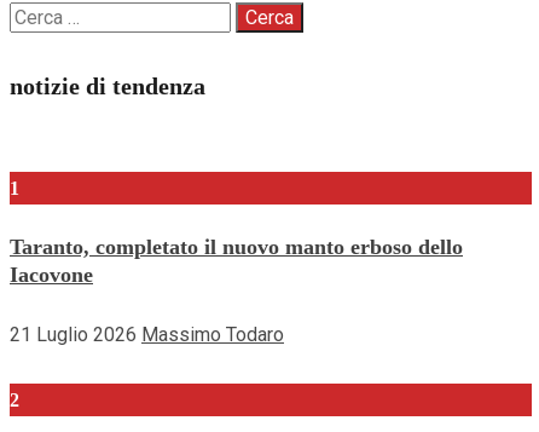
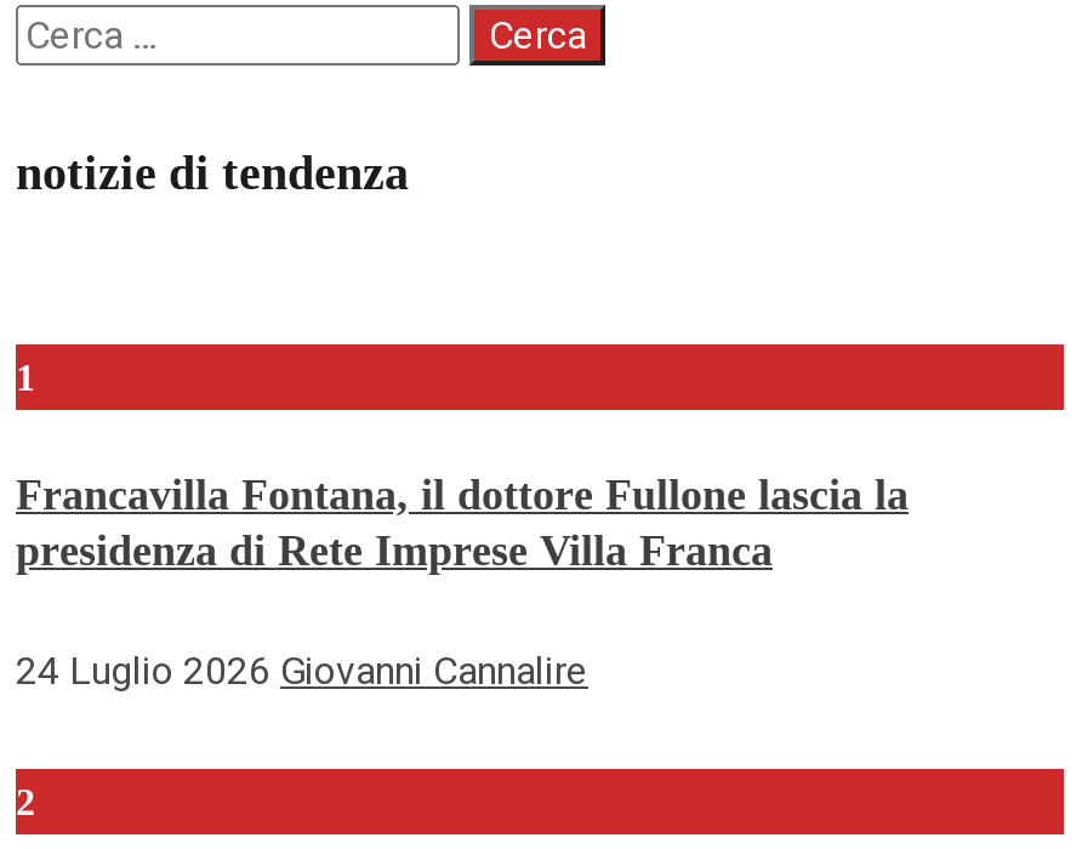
[10,235,463,287] Taranto, completato il nuovo manto erboso dello | Iacovone -> [16,470,909,575] Francavilla Fontana, il dottore Fullone lascia la | presidenza di Rete Imprese Villa Franca
[10,323,284,346] 21 Luglio 2026 Massimo Todaro -> [16,647,588,694] 24 Luglio 2026 Giovanni Cannalire

